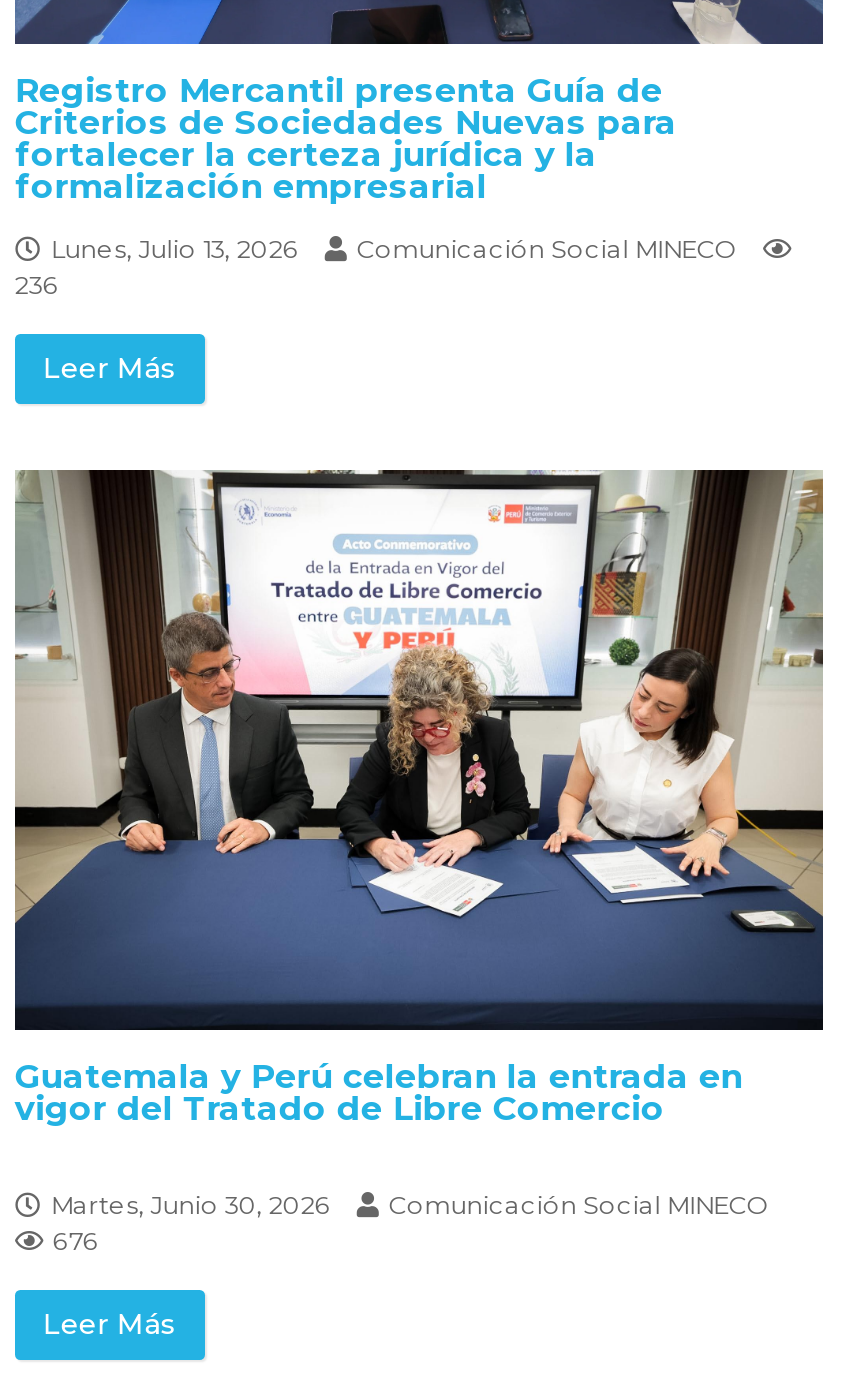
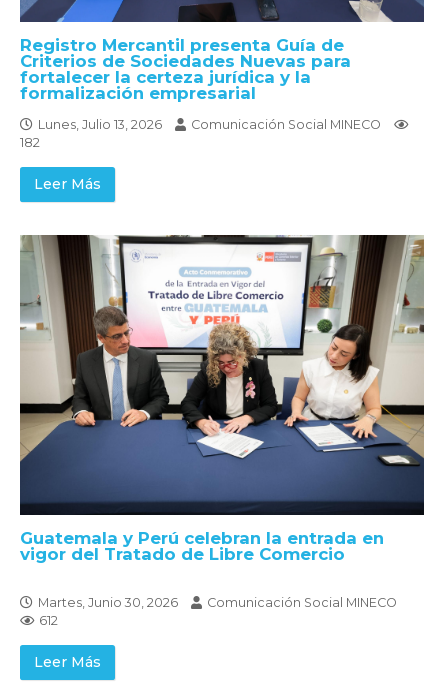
[15,270,59,300] 236 -> [20,135,40,150] 182
[53,1225,99,1255] 676 -> [39,613,58,628] 612

